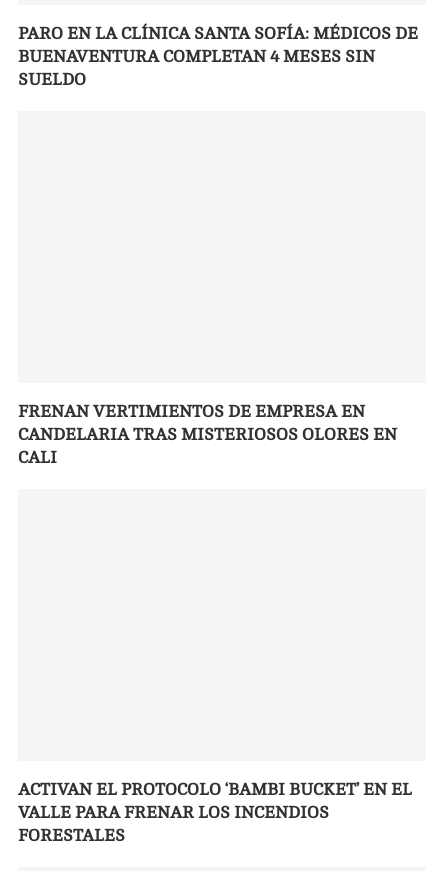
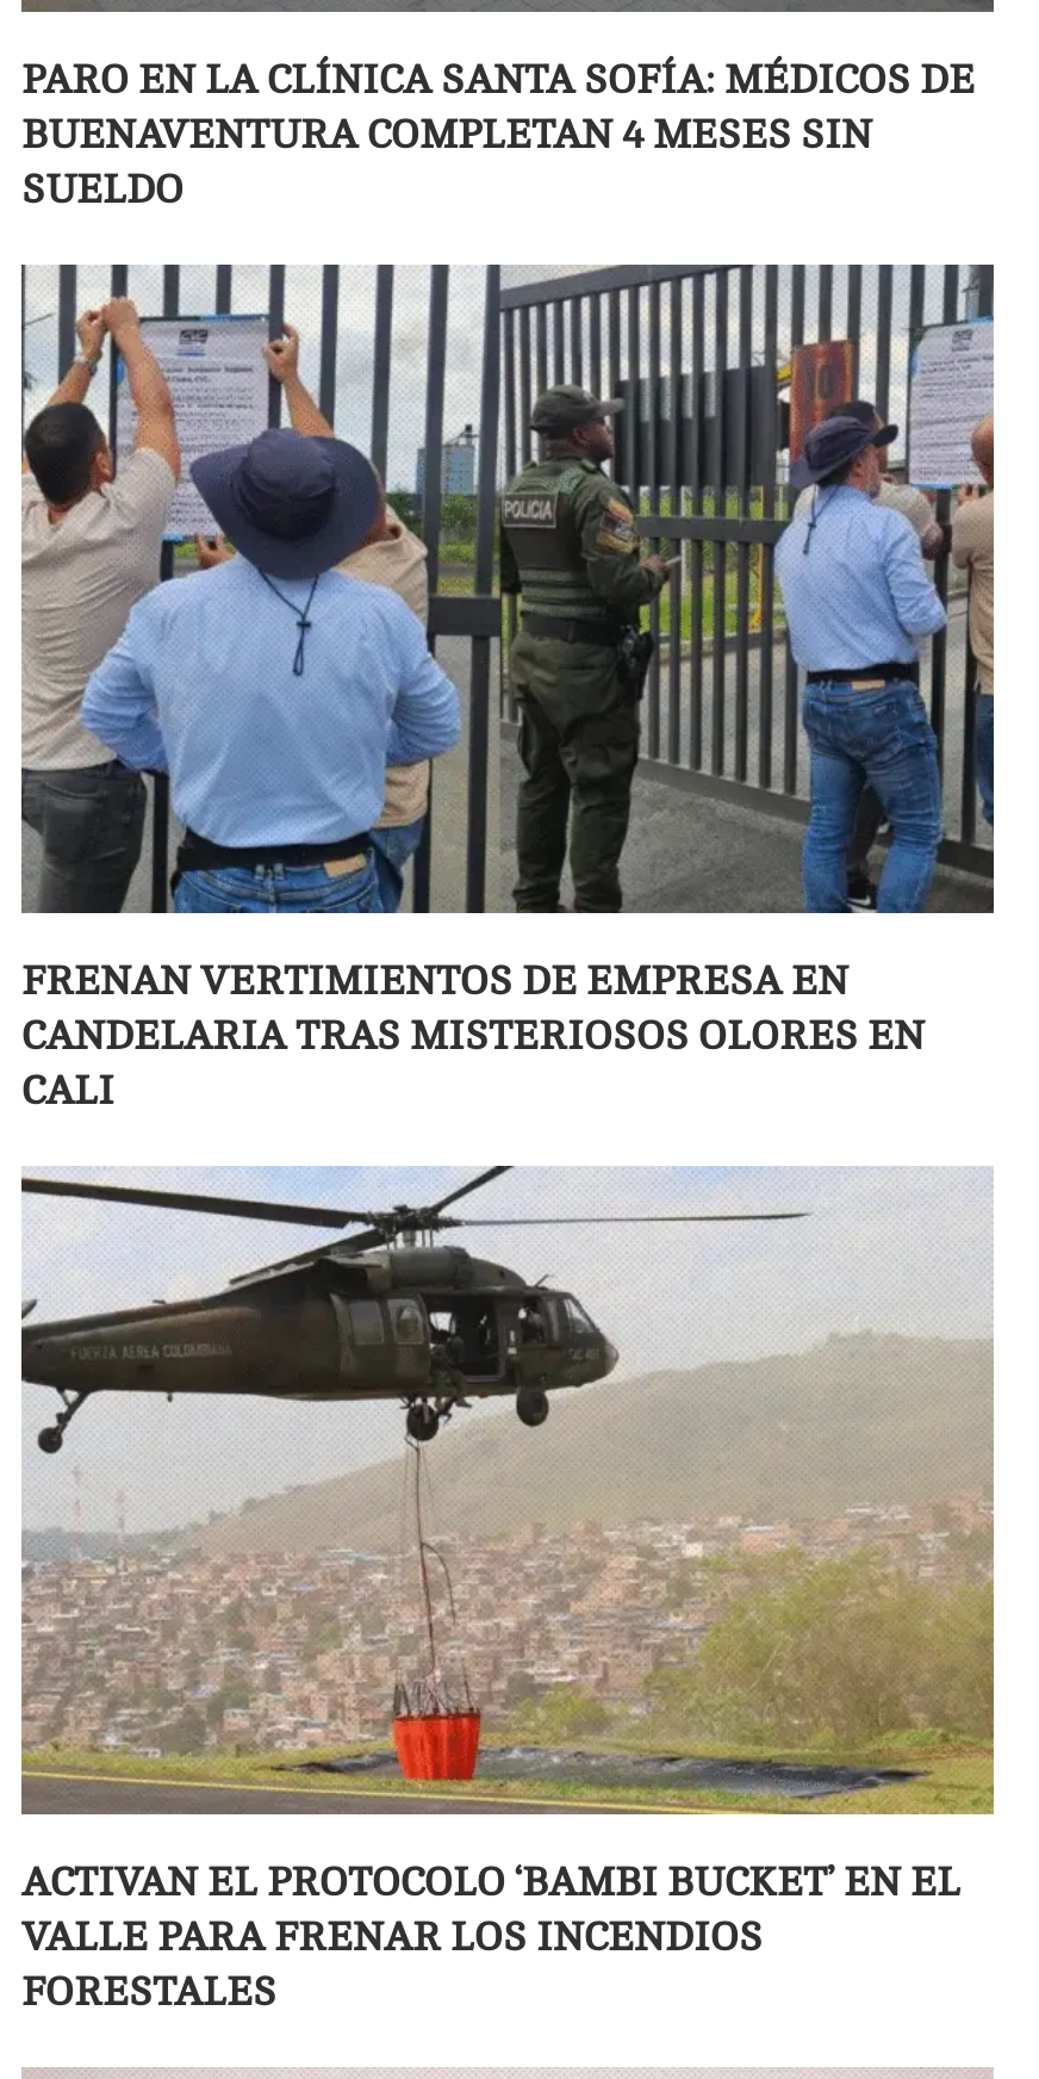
none -> [19,262,996,916] [image]
none -> [19,1163,996,1817] [image]

